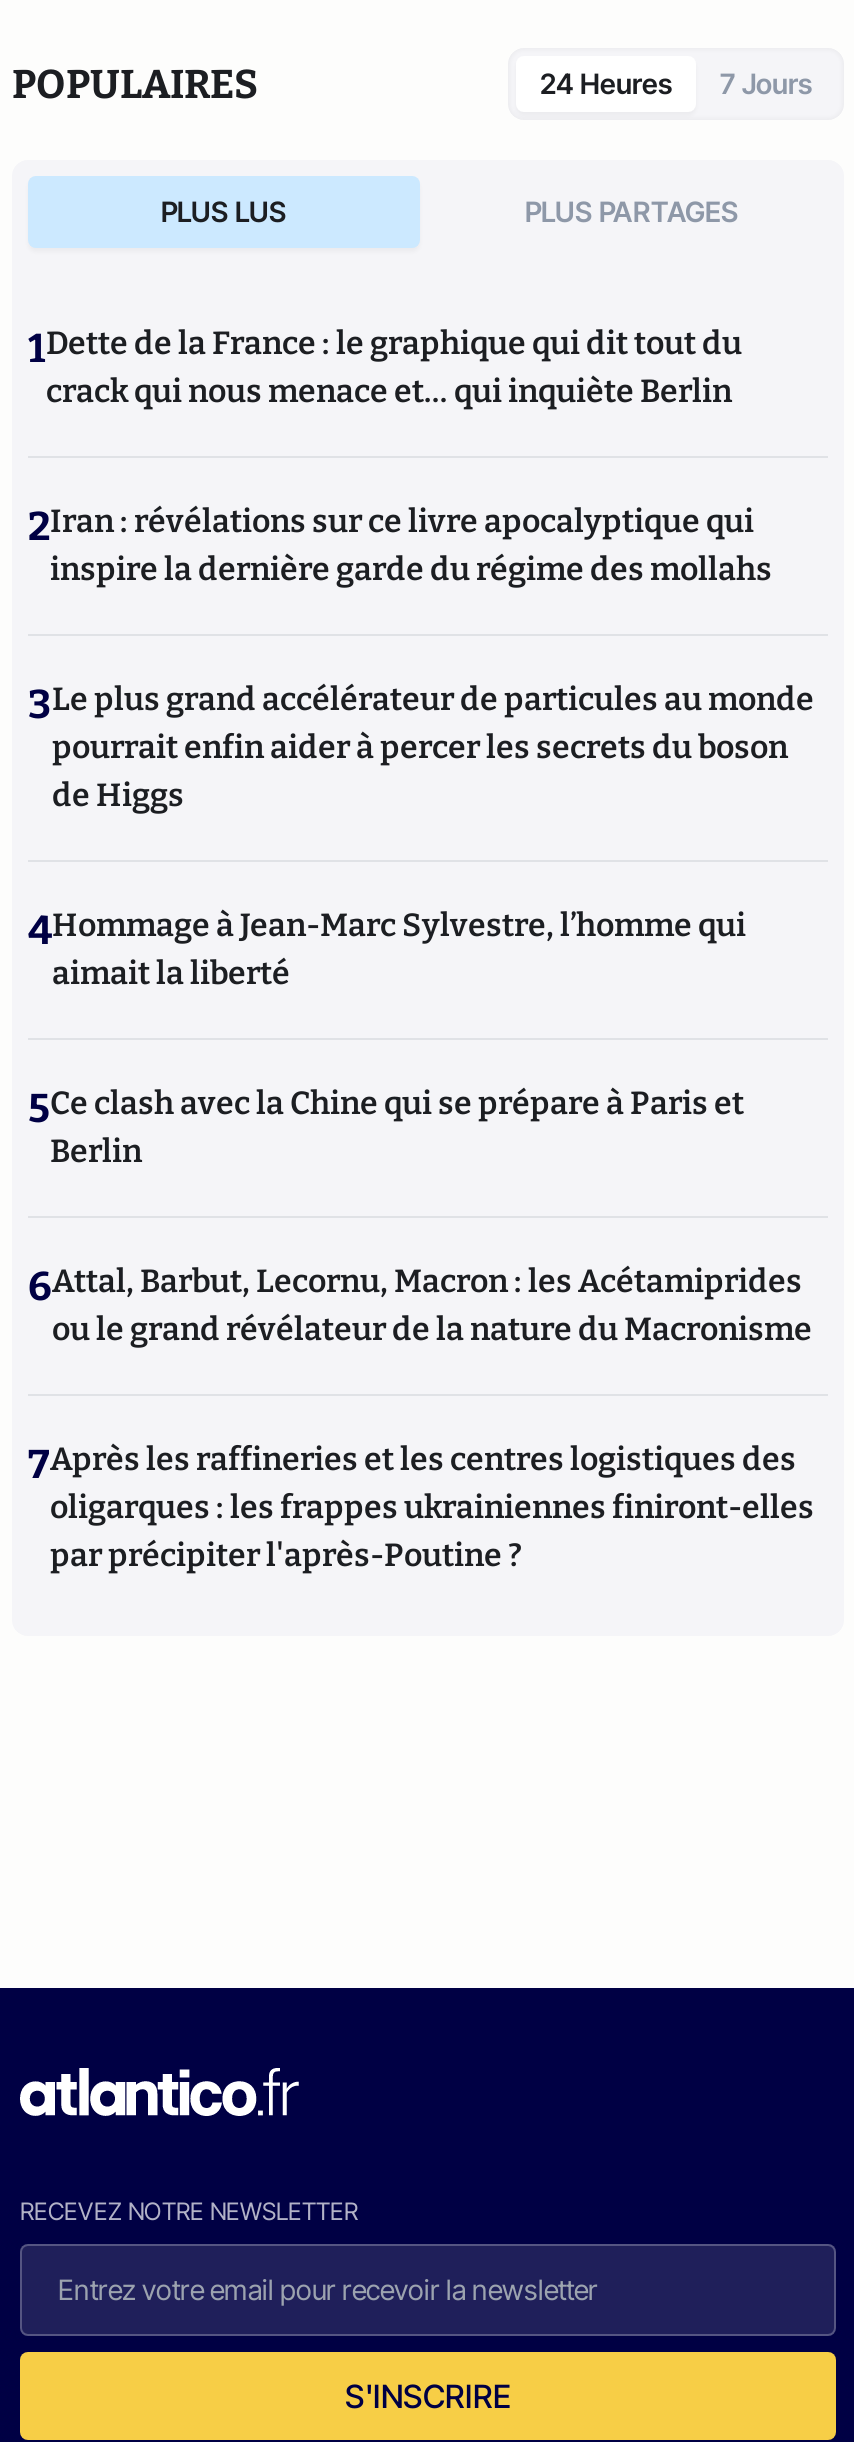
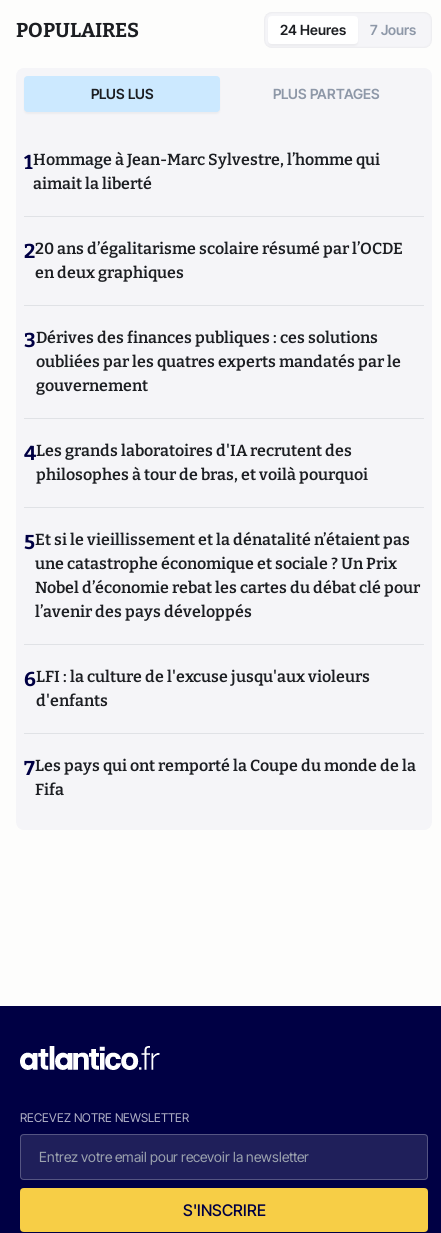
[28,323,814,953] 1Dette de la France : le graphique qui dit tout du | crack qui nous menace et… qui inquiète Berlin | 2Iran : révélations sur ce livre apocalyptique qui | inspire la dernière garde du régime des mollahs | 3Le plus grand accélérateur de particules au monde | pourrait enfin aider à percer les secrets du boson | de Higgs | 4Hommage à Jean-Marc Sylvestre, l’homme qui -> [24,150,380,174] 1Hommage à Jean-Marc Sylvestre, l’homme qui
moved [52,953,290,991] -> [33,174,152,193]: aimait la liberté
[28,1083,814,1573] 5Ce clash avec la Chine qui se prépare à Paris et | Berlin | 6Attal, Barbut, Lecornu, Macron : les Acétamiprides | ou le grand révélateur de la nature du Macronisme | 7Après les raffineries et les centres logistiques des | oligarques : les frappes ukrainiennes finiront-elles | par précipiter l'après-Poutine ? -> [24,239,420,799] 220 ans d’égalitarisme scolaire résumé par l’OCDE | en deux graphiques | 3Dérives des finances publiques : ces solutions | oubliées par les quatres experts mandatés par le | gouvernement | 4Les grands laboratoires d'IA recrutent des | philosophes à tour de bras, et voilà pourquoi | 5Et si le vieillissement et la dénatalité n’étaient pas | une catastrophe économique et sociale ? Un Prix | Nobel d’économie rebat les cartes du débat clé pour | l’avenir des pays développés | 6LFI : la culture de l'excuse jusqu'aux violeurs | d'enfants | 7Les pays qui ont remporté la Coupe du monde de la | Fifa

